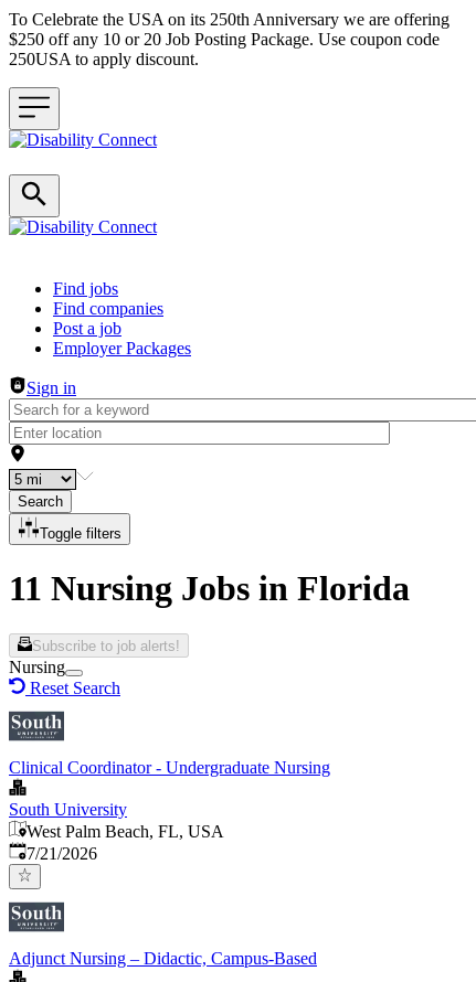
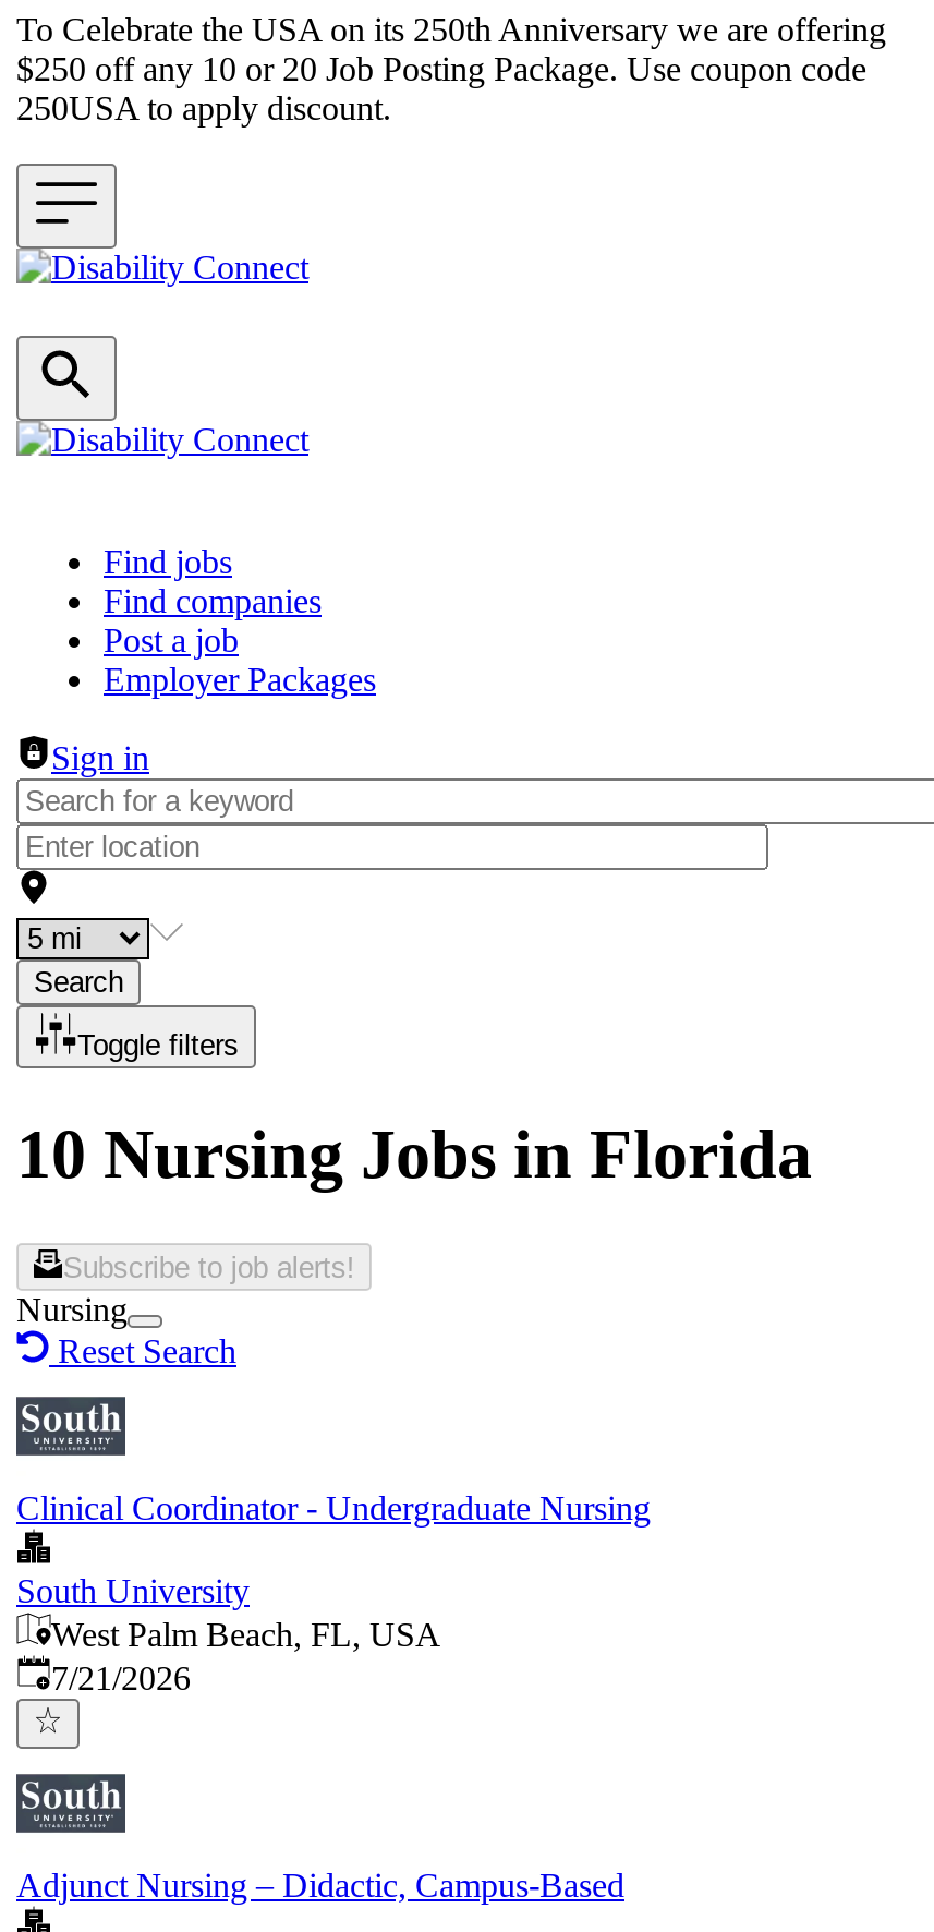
[9,569,410,608] 11 Nursing Jobs in Florida -> [16,1115,812,1194] 10 Nursing Jobs in Florida

